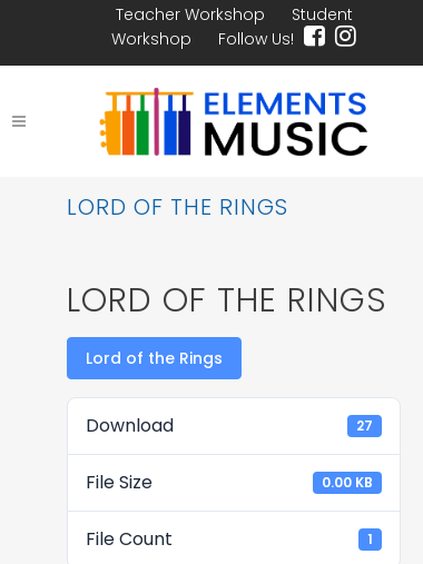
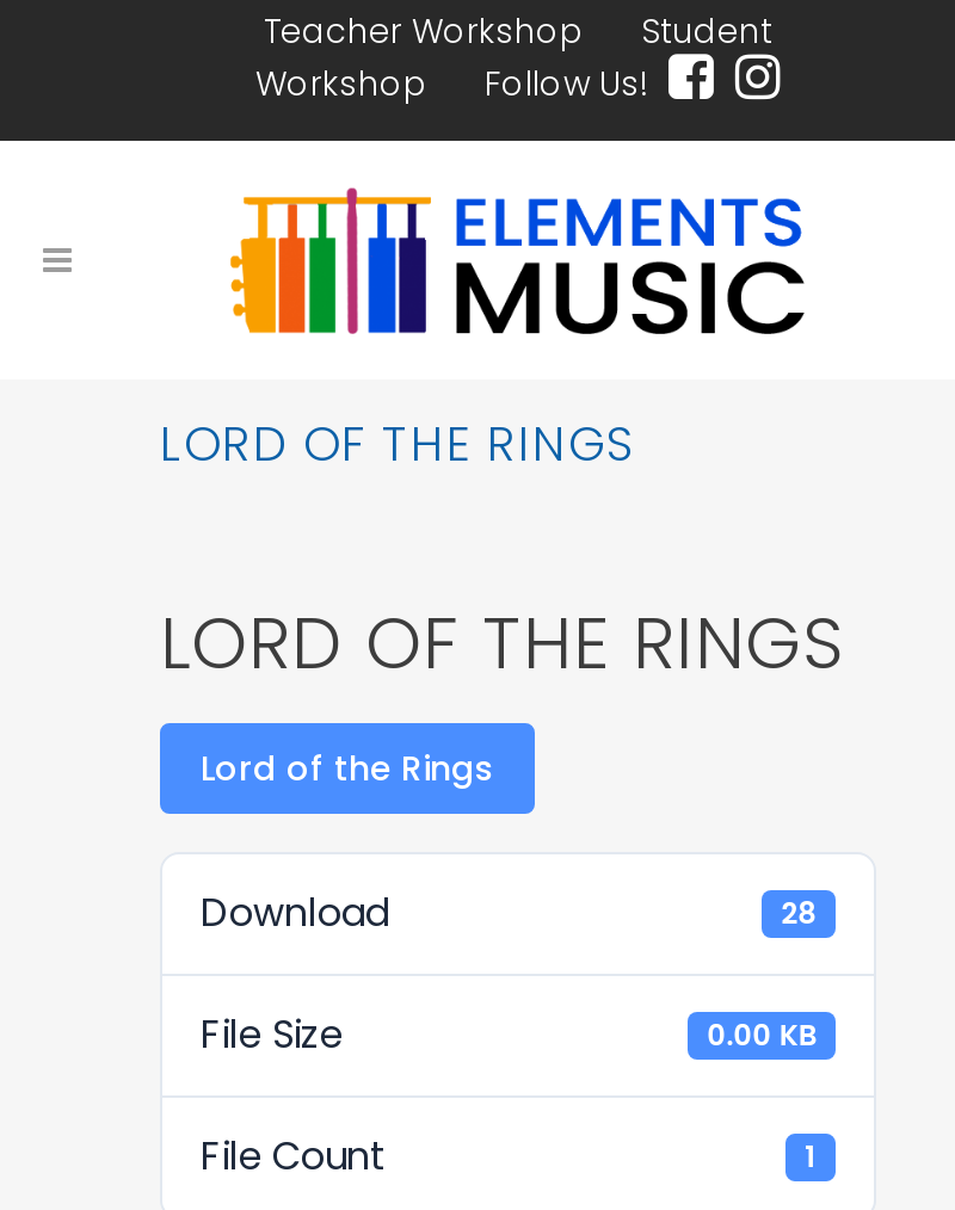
[356,416,373,435] 27 -> [781,893,817,933] 28

